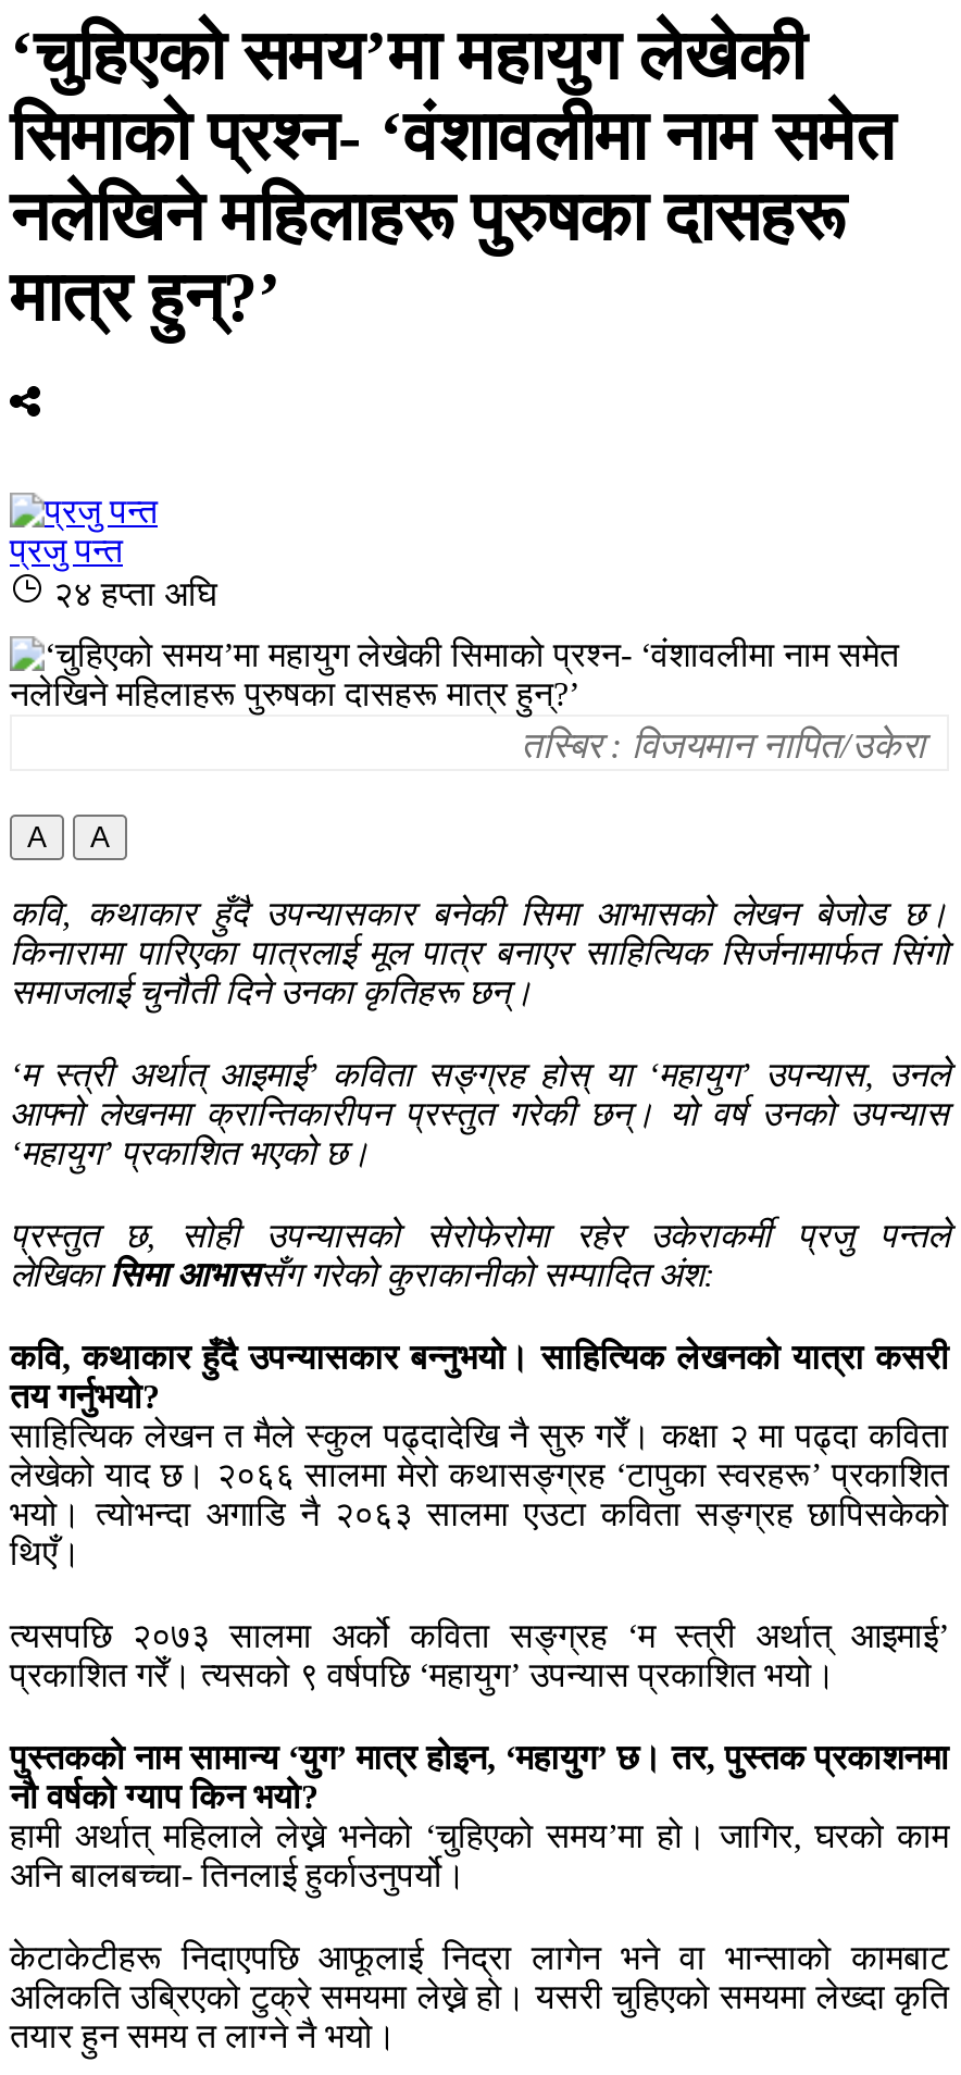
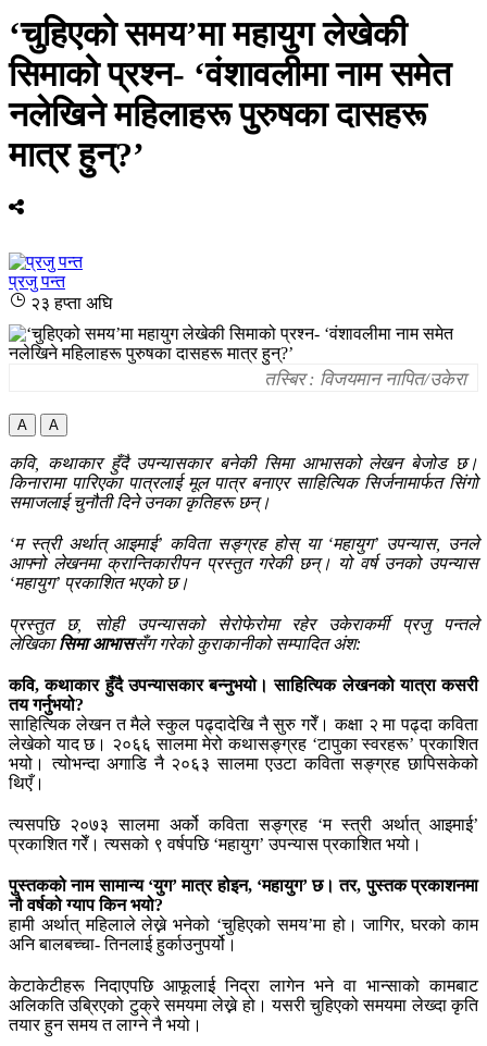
[45,576,216,613] २४ हप्ता अघि -> [26,294,112,313] २३ हप्ता अघि

